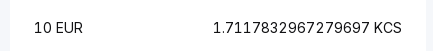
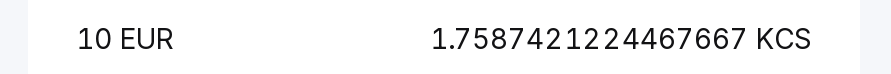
[213,19,402,36] 1.7117832967279697 KCS -> [430,21,812,55] 1.7587421224467667 KCS

